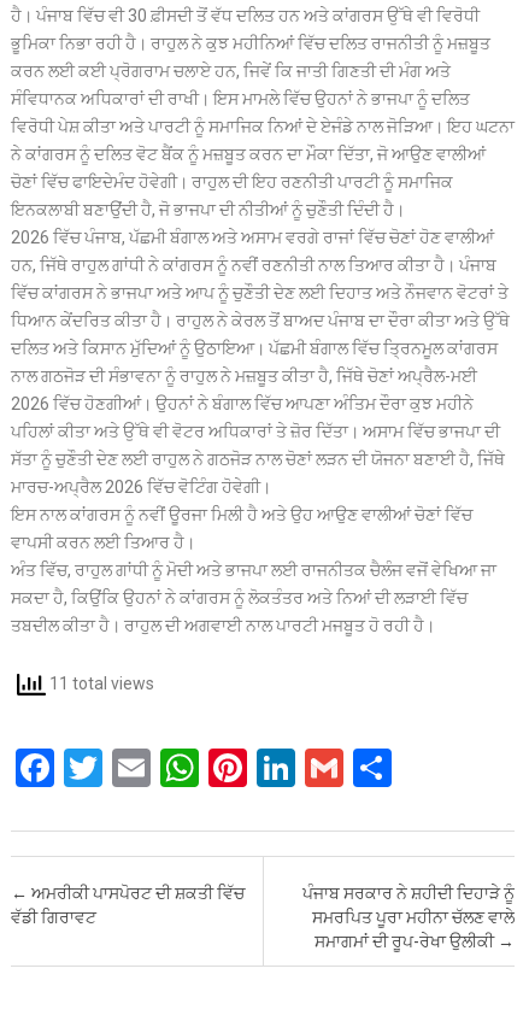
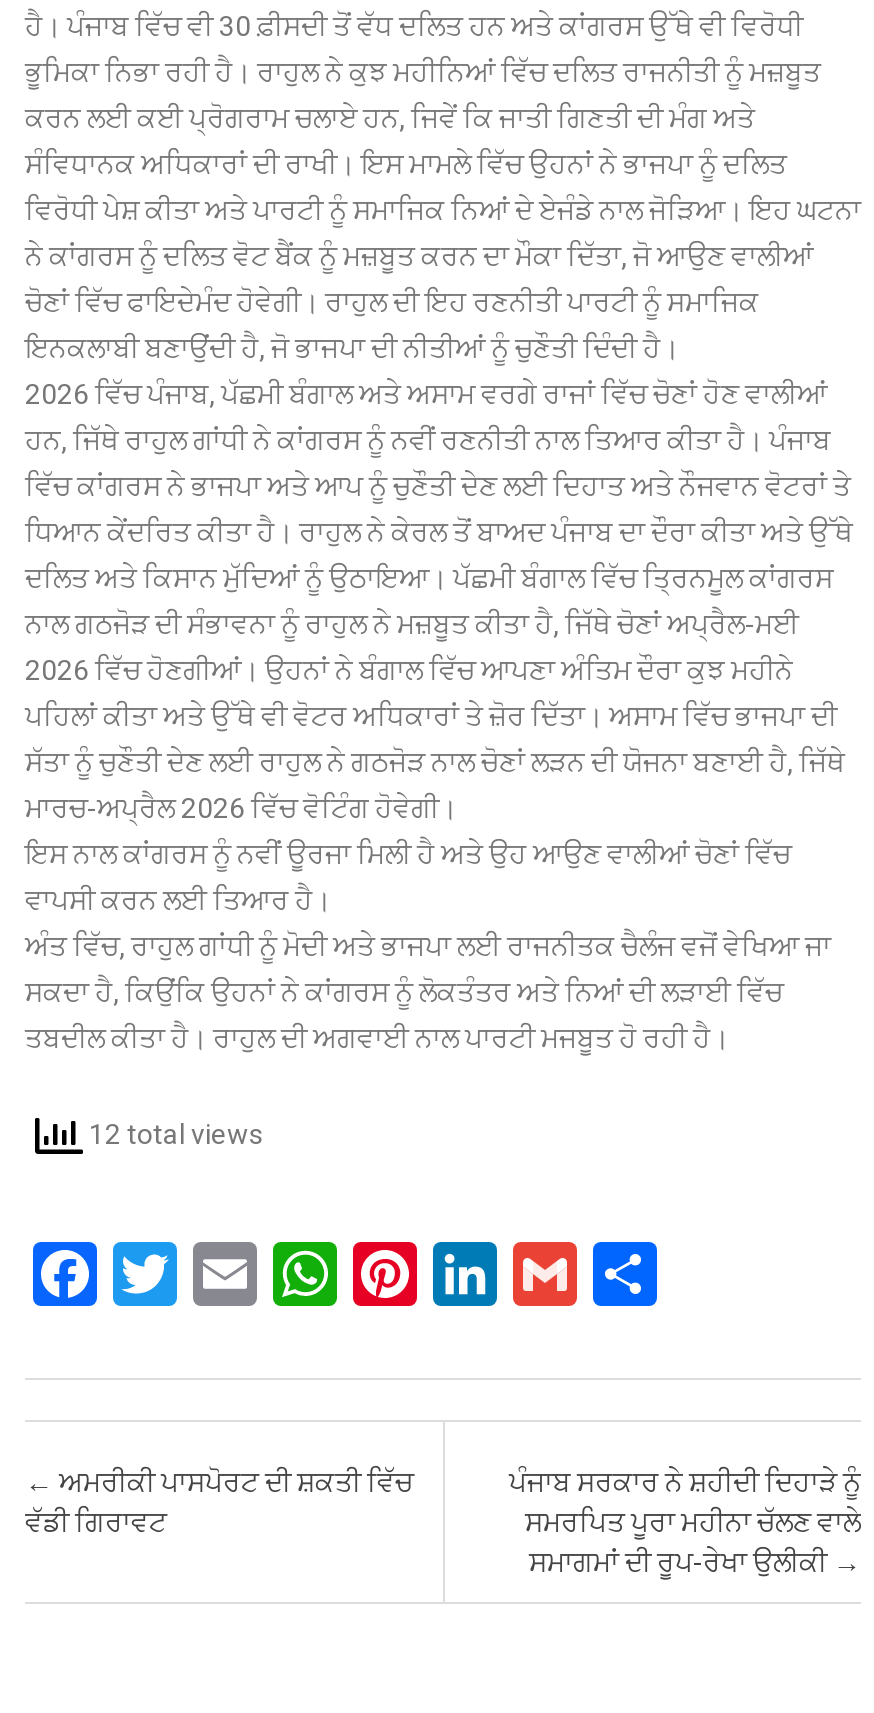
[46,674,154,693] 11 total views -> [83,1118,263,1150] 12 total views

